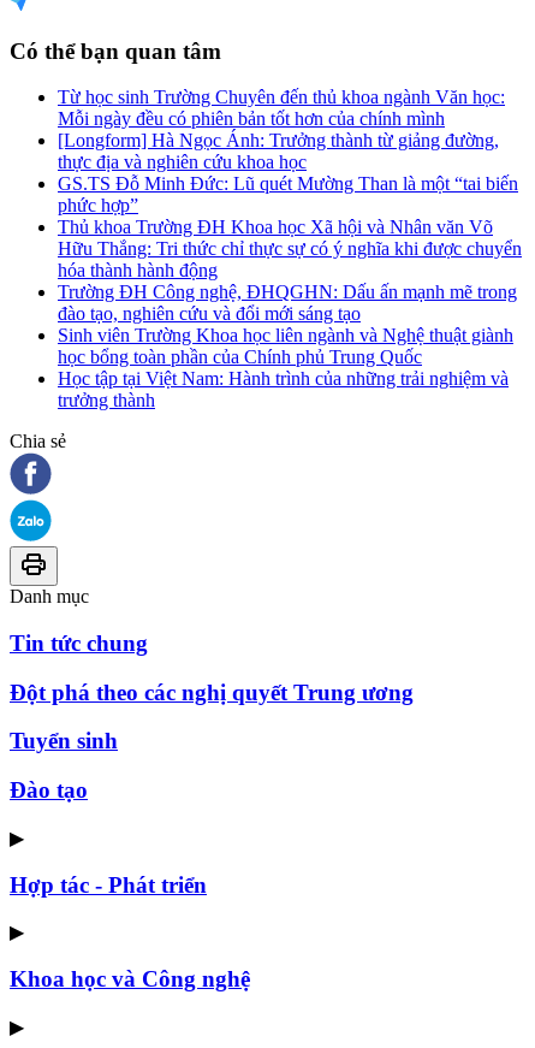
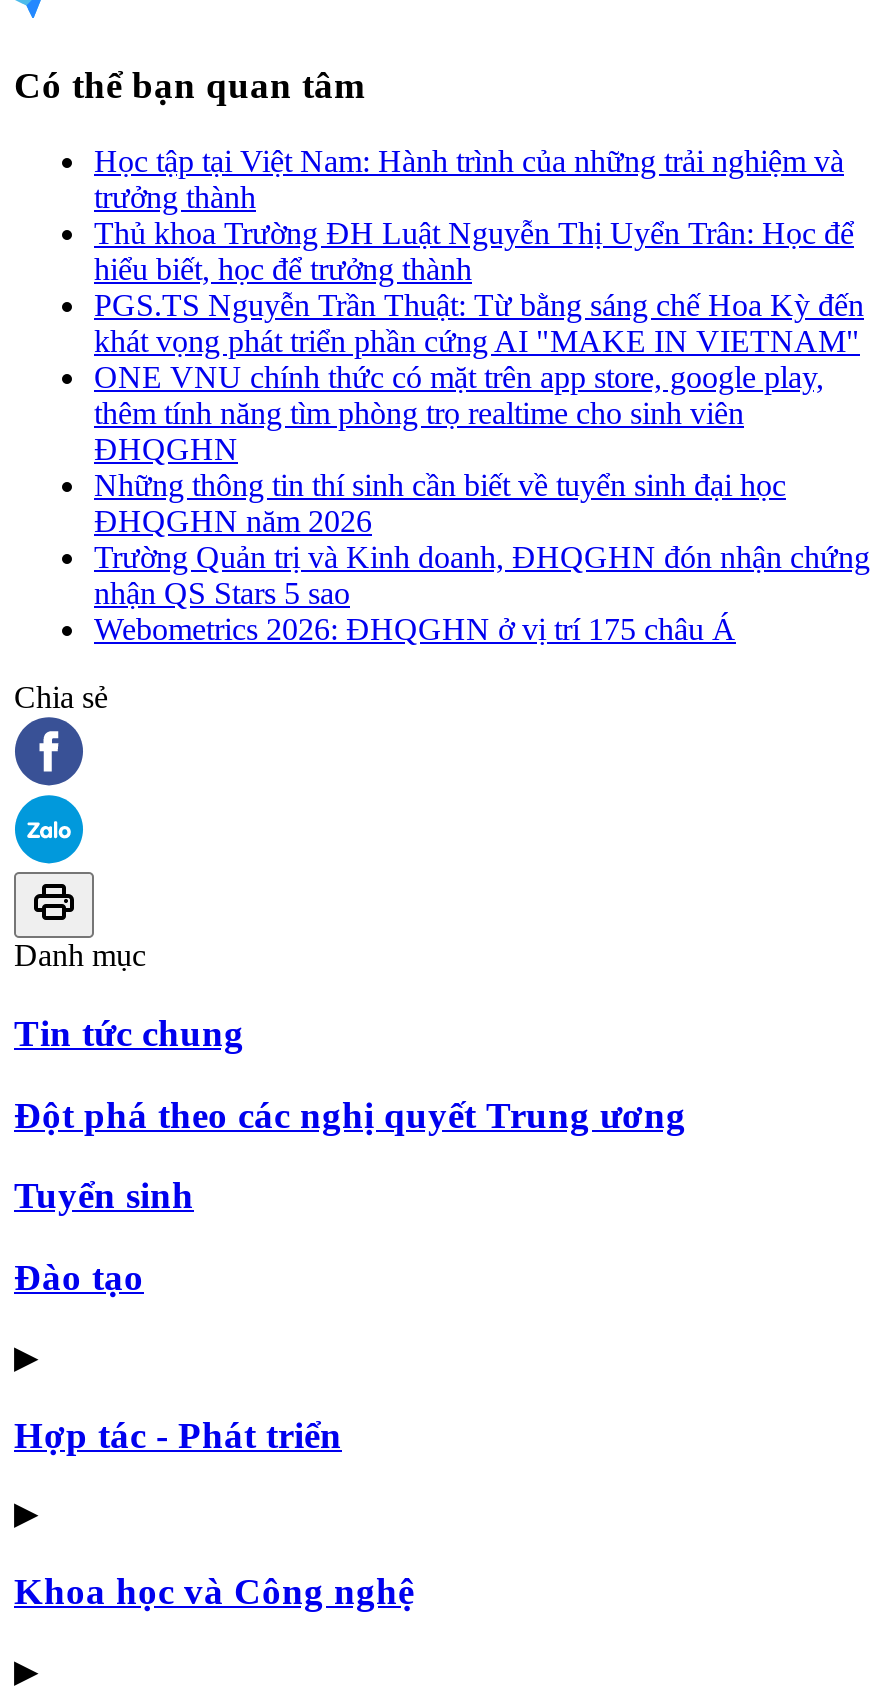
[58,87,522,367] Từ học sinh Trường Chuyên đến thủ khoa ngành Văn học: | Mỗi ngày đều có phiên bản tốt hơn của chính mình | [Longform] Hà Ngọc Ánh: Trưởng thành từ giảng đường, | thực địa và nghiên cứu khoa học | GS.TS Đỗ Minh Đức: Lũ quét Mường Than là một “tai biến | phức hợp” | Thủ khoa Trường ĐH Khoa học Xã hội và Nhân văn Võ | Hữu Thắng: Tri thức chỉ thực sự có ý nghĩa khi được chuyển | hóa thành hành động | Trường ĐH Công nghệ, ĐHQGHN: Dấu ấn mạnh mẽ trong | đào tạo, nghiên cứu và đổi mới sáng tạo | Sinh viên Trường Khoa học liên ngành và Nghệ thuật giành | học bổng toàn phần của Chính phủ Trung Quốc -> none
moved [58,368,509,411] -> [94,144,844,214]: Học tập tại Việt Nam: Hành trình của những trải nghiệm và | trưởng thành
none -> [94,216,870,646] Thủ khoa Trường ĐH Luật Nguyễn Thị Uyển Trân: Học để | hiểu biết, học để trưởng thành | PGS.TS Nguyễn Trần Thuật: Từ bằng sáng chế Hoa Kỳ đến | khát vọng phát triển phần cứng AI "MAKE IN VIETNAM" | ONE VNU chính thức có mặt trên app store, google play, | thêm tính năng tìm phòng trọ realtime cho sinh viên | ĐHQGHN | Những thông tin thí sinh cần biết về tuyển sinh đại học | ĐHQGHN năm 2026 | Trường Quản trị và Kinh doanh, ĐHQGHN đón nhận chứng | nhận QS Stars 5 sao | Webometrics 2026: ĐHQGHN ở vị trí 175 châu Á

